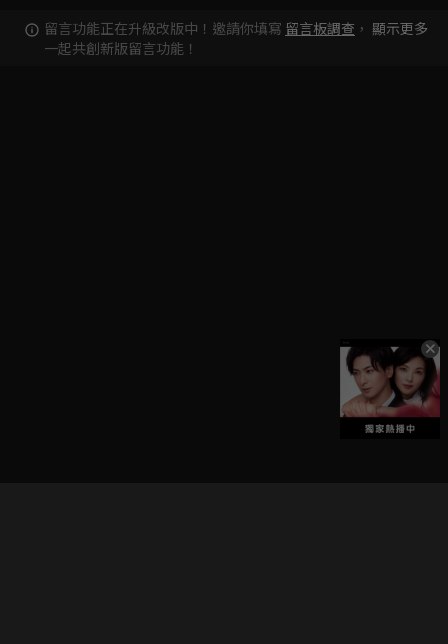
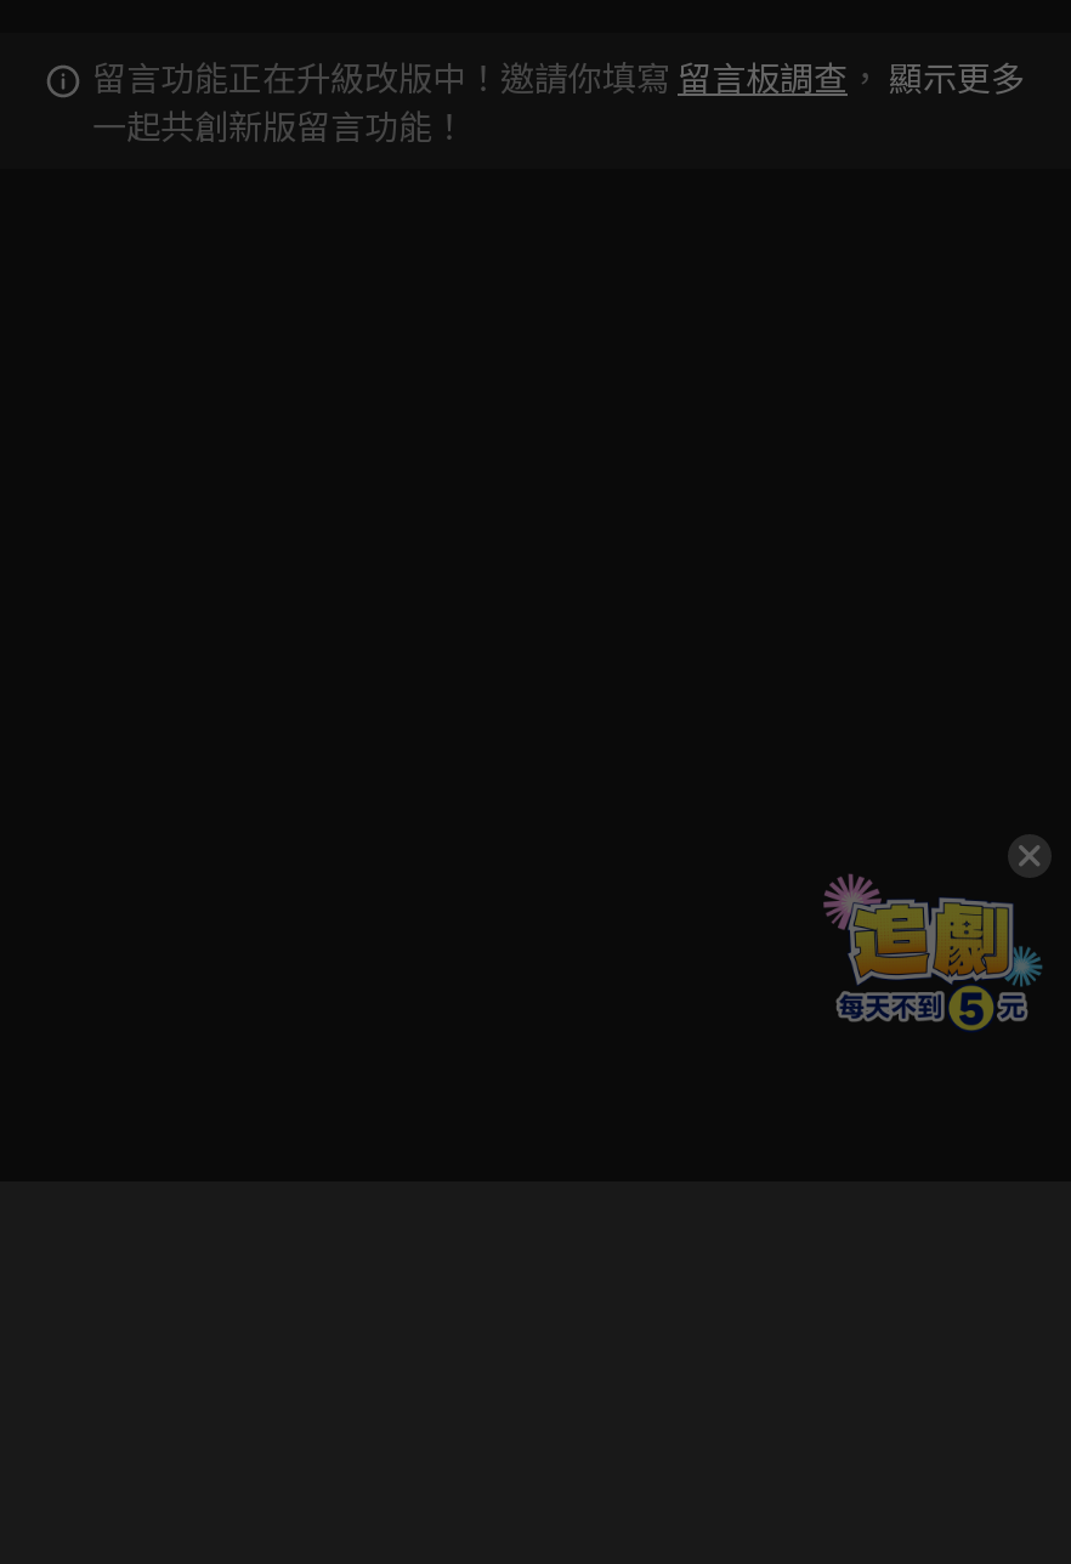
[339,346,441,434] [image] -> [811,851,1054,1060] [image]

